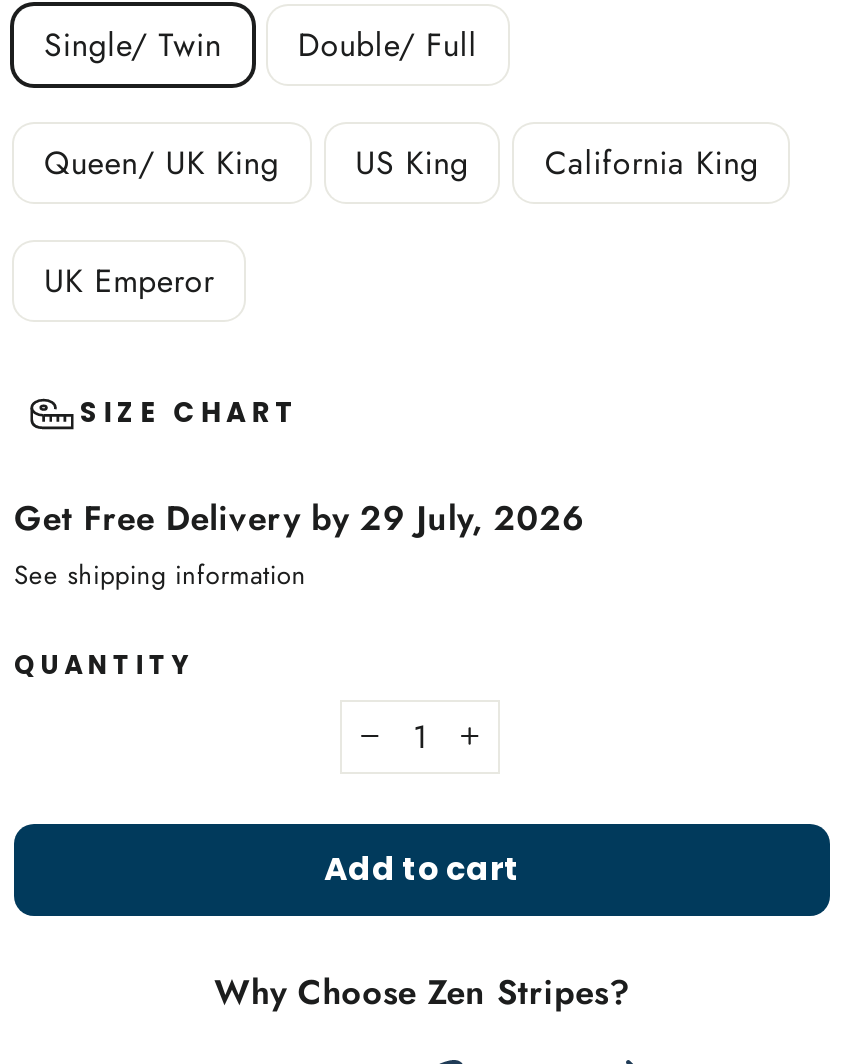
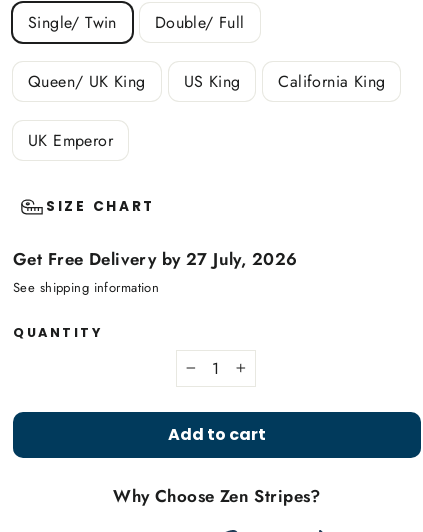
[14,493,585,541] Get Free Delivery by 29 July, 2026 -> [13,247,297,271] Get Free Delivery by 27 July, 2026

